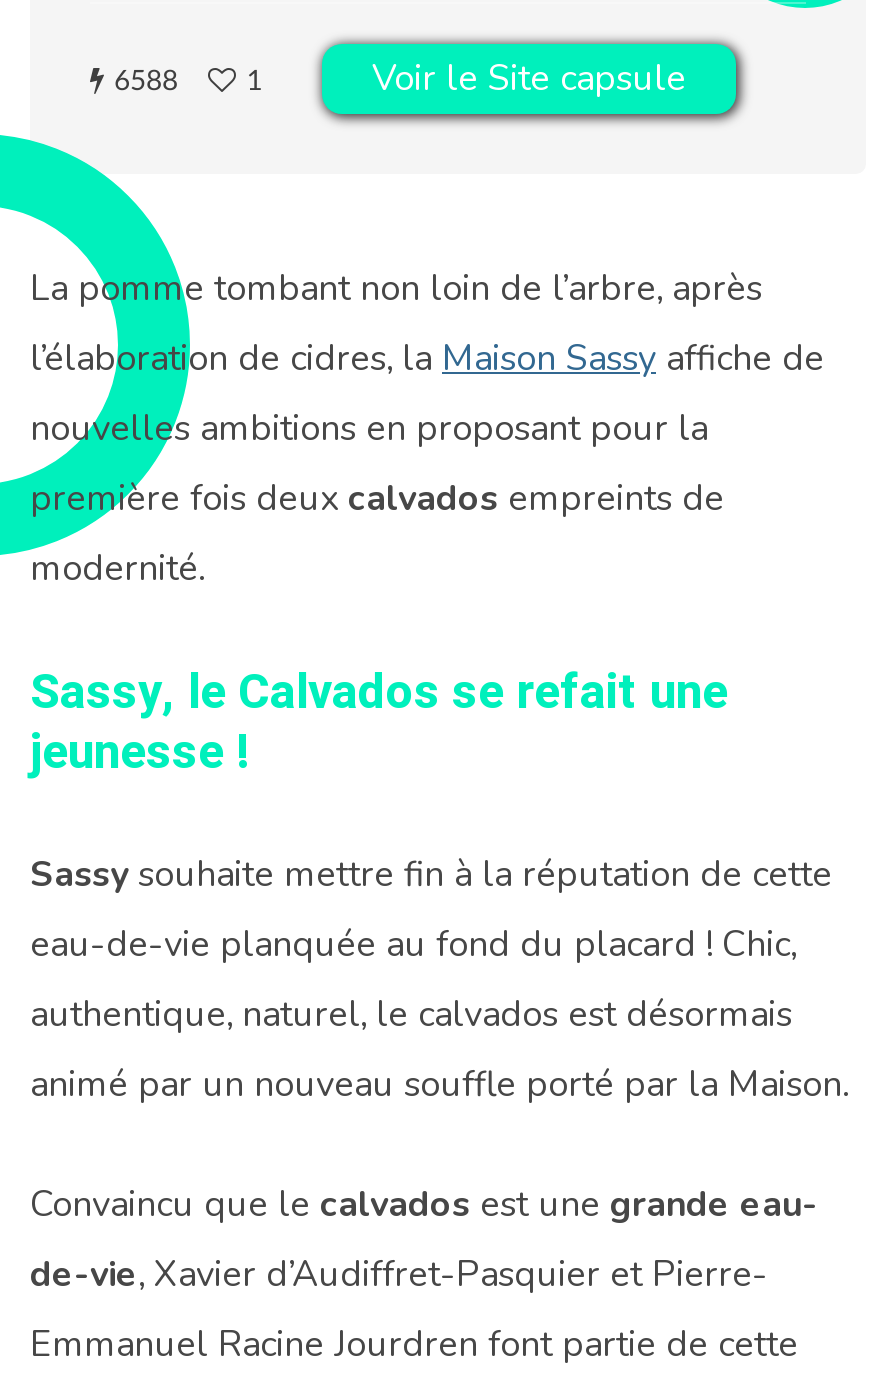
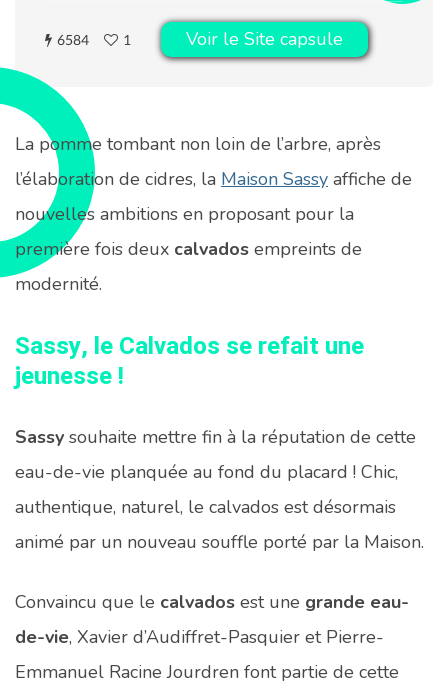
[114,62,262,96] 6588 1 -> [57,31,131,48] 6584 1

